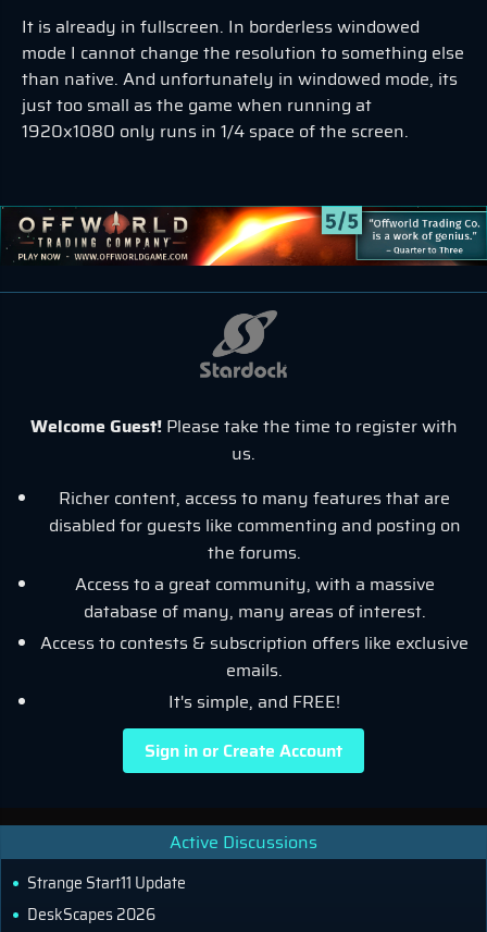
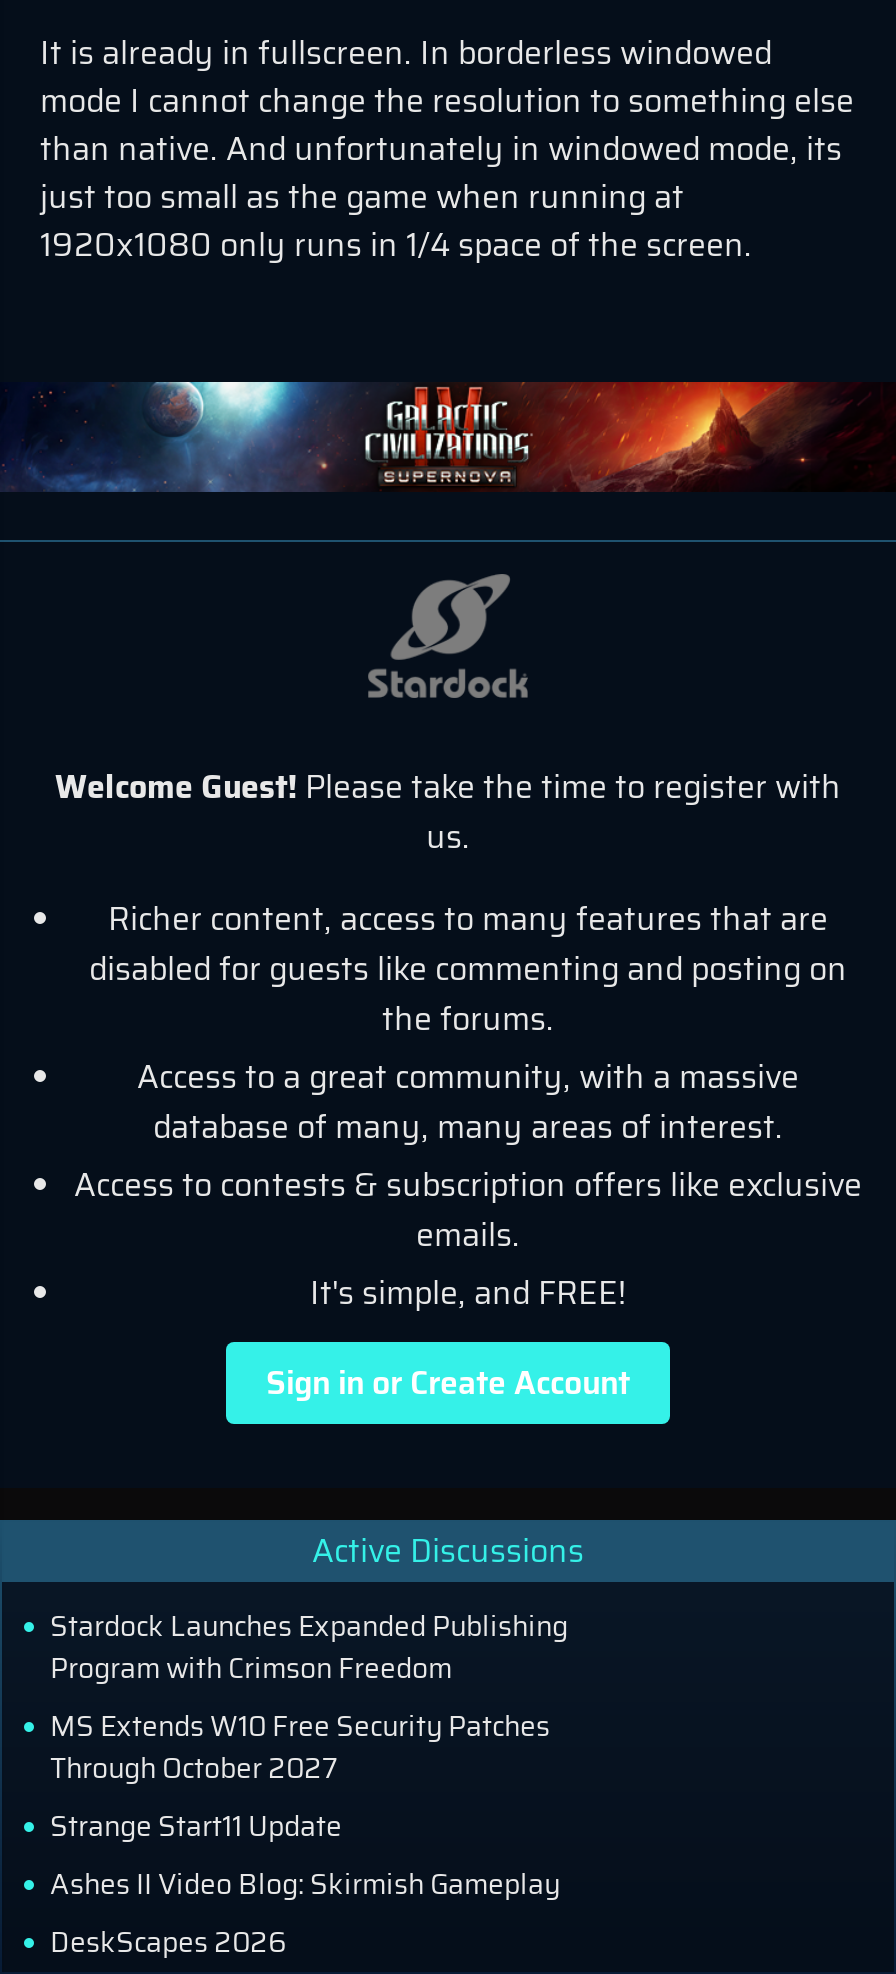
[3,205,484,267] [image] -> [6,380,890,494] [image]
none -> [50,1604,568,1790] Stardock Launches Expanded Publishing | Program with Crimson Freedom | MS Extends W10 Free Security Patches | Through October 2027
none -> [50,1862,560,1906] Ashes II Video Blog: Skirmish Gameplay

